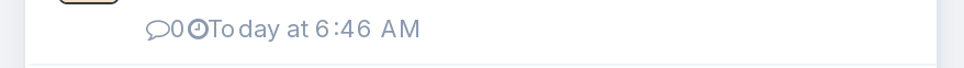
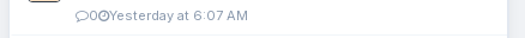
[208,13,421,44] Today at 6:46 AM -> [109,7,248,24] Yesterday at 6:07 AM

